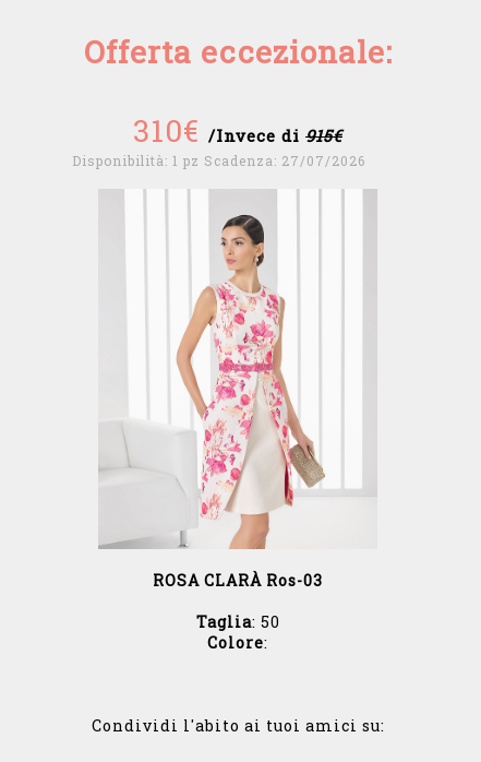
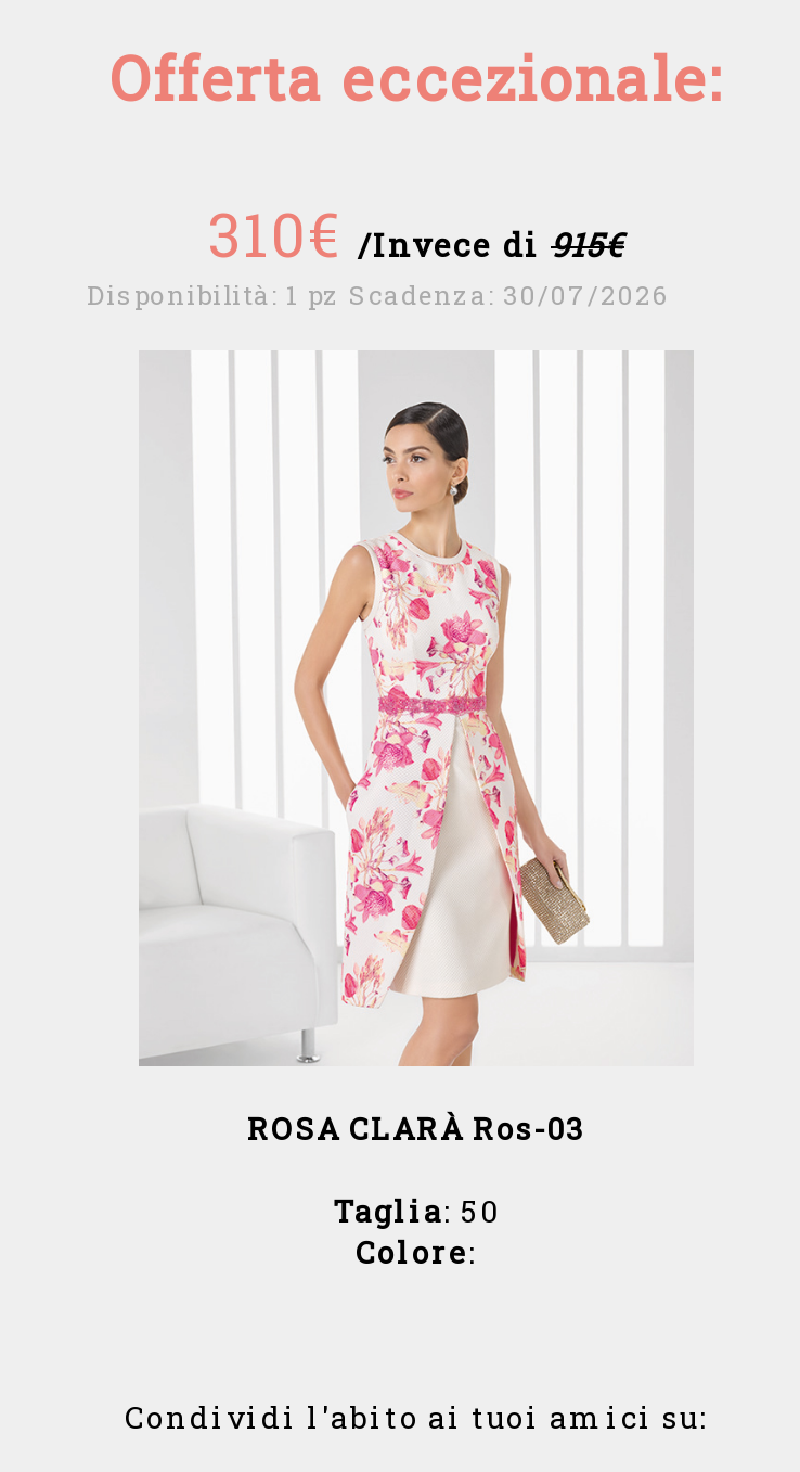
[71,151,365,169] Disponibilità: 1 pz Scadenza: 27/07/2026 -> [87,276,668,310] Disponibilità: 1 pz Scadenza: 30/07/2026

